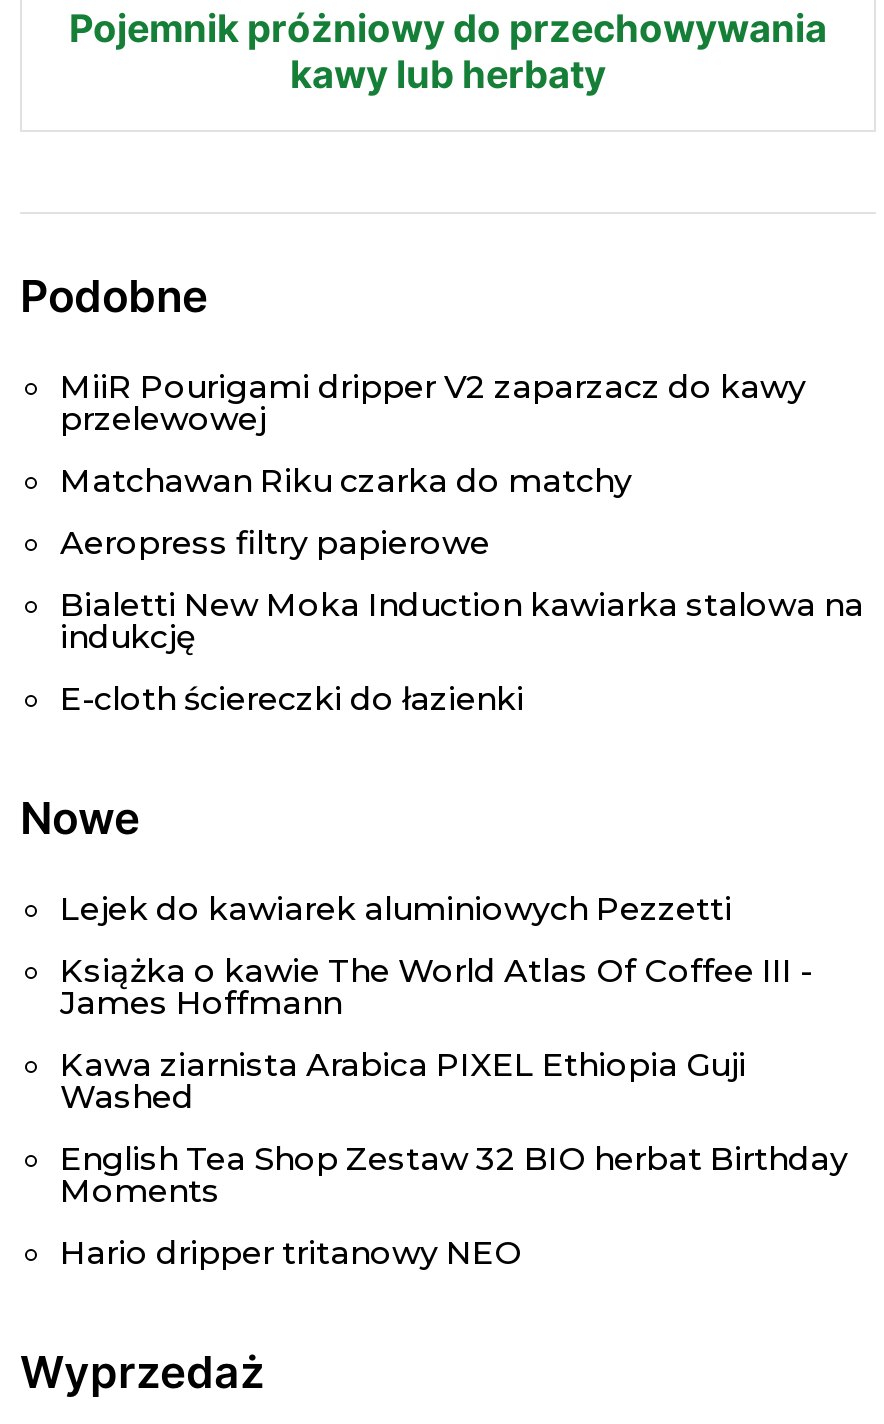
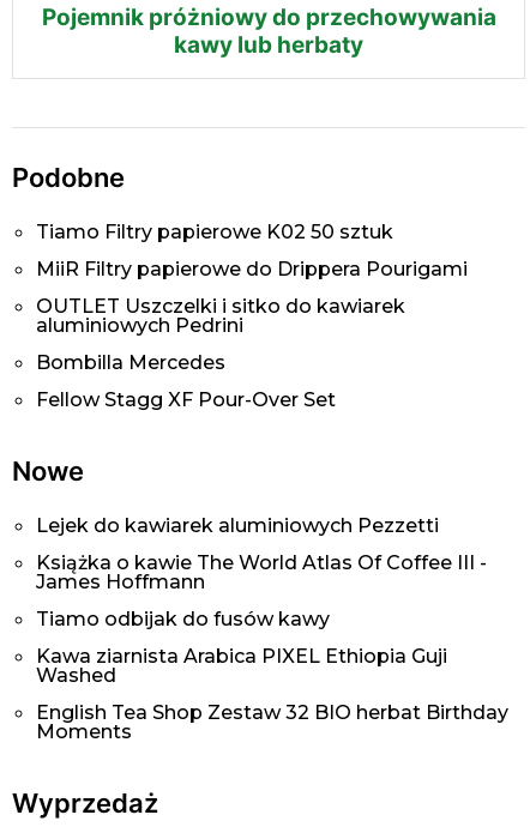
[60,368,806,438] MiiR Pourigami dripper V2 zaparzacz do kawy | przelewowej -> [36,220,393,243] Tiamo Filtry papierowe K02 50 sztuk
[60,462,632,500] Matchawan Riku czarka do matchy -> [36,257,468,280] MiiR Filtry papierowe do Drippera Pourigami
[60,524,490,562] Aeropress filtry papierowe -> [36,295,405,337] OUTLET Uszczelki i sitko do kawiarek | aluminiowych Pedrini
[60,586,864,656] Bialetti New Moka Induction kawiarka stalowa na | indukcję -> [36,351,225,374] Bombilla Mercedes
[60,680,524,718] E-cloth ściereczki do łazienki -> [36,388,336,411] Fellow Stagg XF Pour-Over Set
none -> [36,607,330,630] Tiamo odbijak do fusów kawy
[60,1234,522,1272] Hario dripper tritanowy NEO -> none

